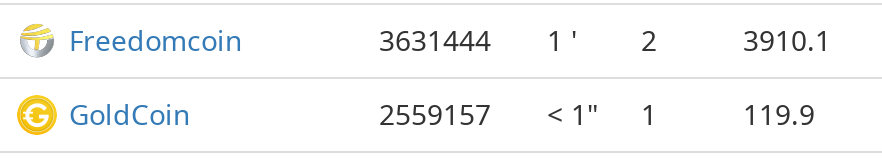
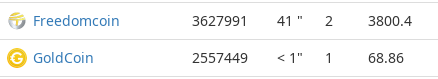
[379,22,491,60] 3631444 -> [192,11,248,30] 3627991
[547,22,577,60] 1 ' -> [277,11,303,30] 41 "
[743,22,831,60] 3910.1 -> [368,11,412,30] 3800.4
[379,96,491,134] 2559157 -> [192,48,248,67] 2557449
[743,96,815,134] 119.9 -> [368,48,404,67] 68.86

